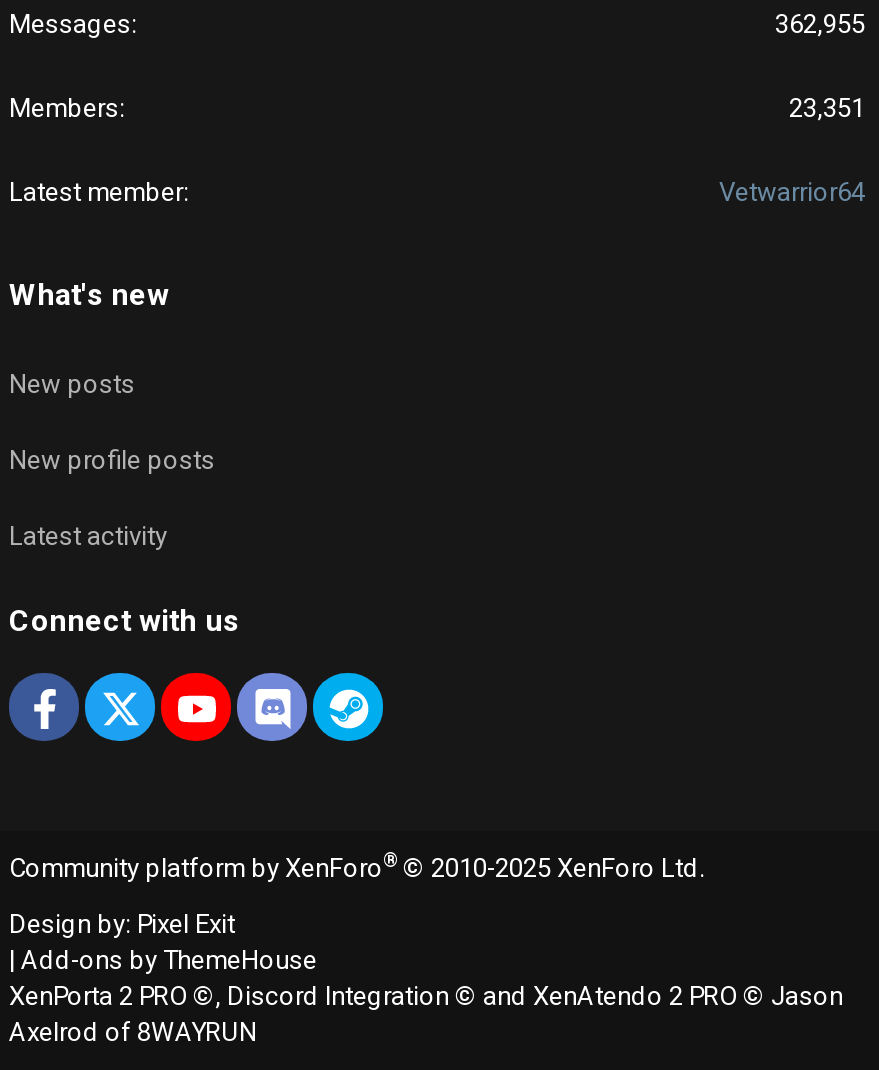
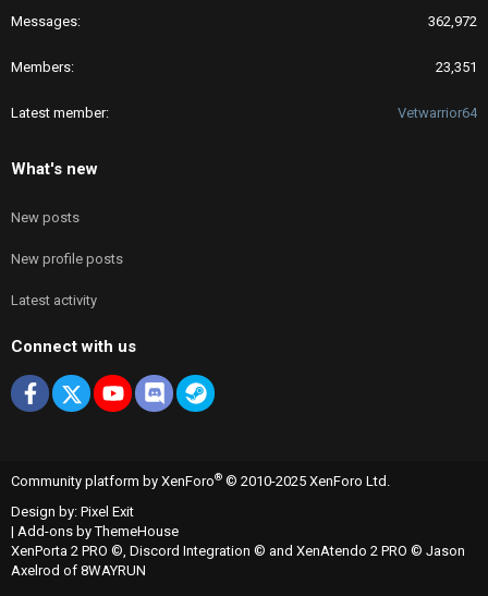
[775,10,865,40] 362,955 -> [428,13,477,29] 362,972

